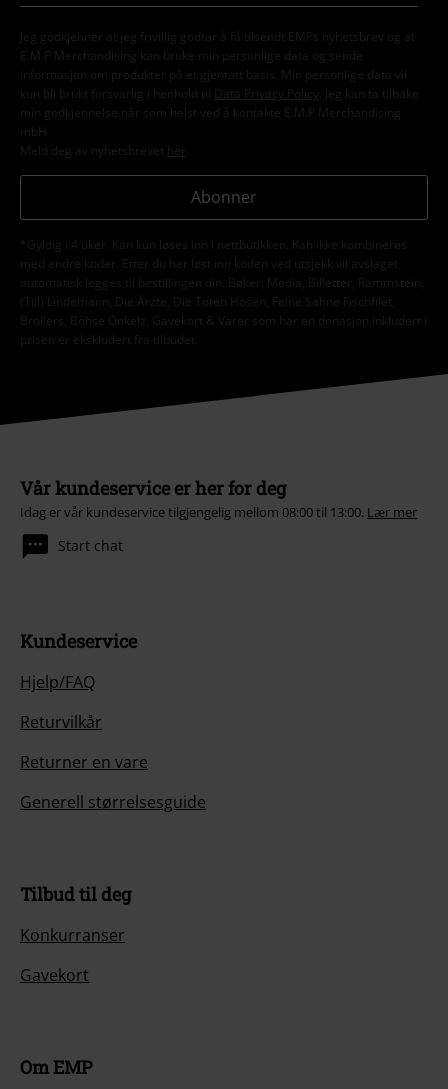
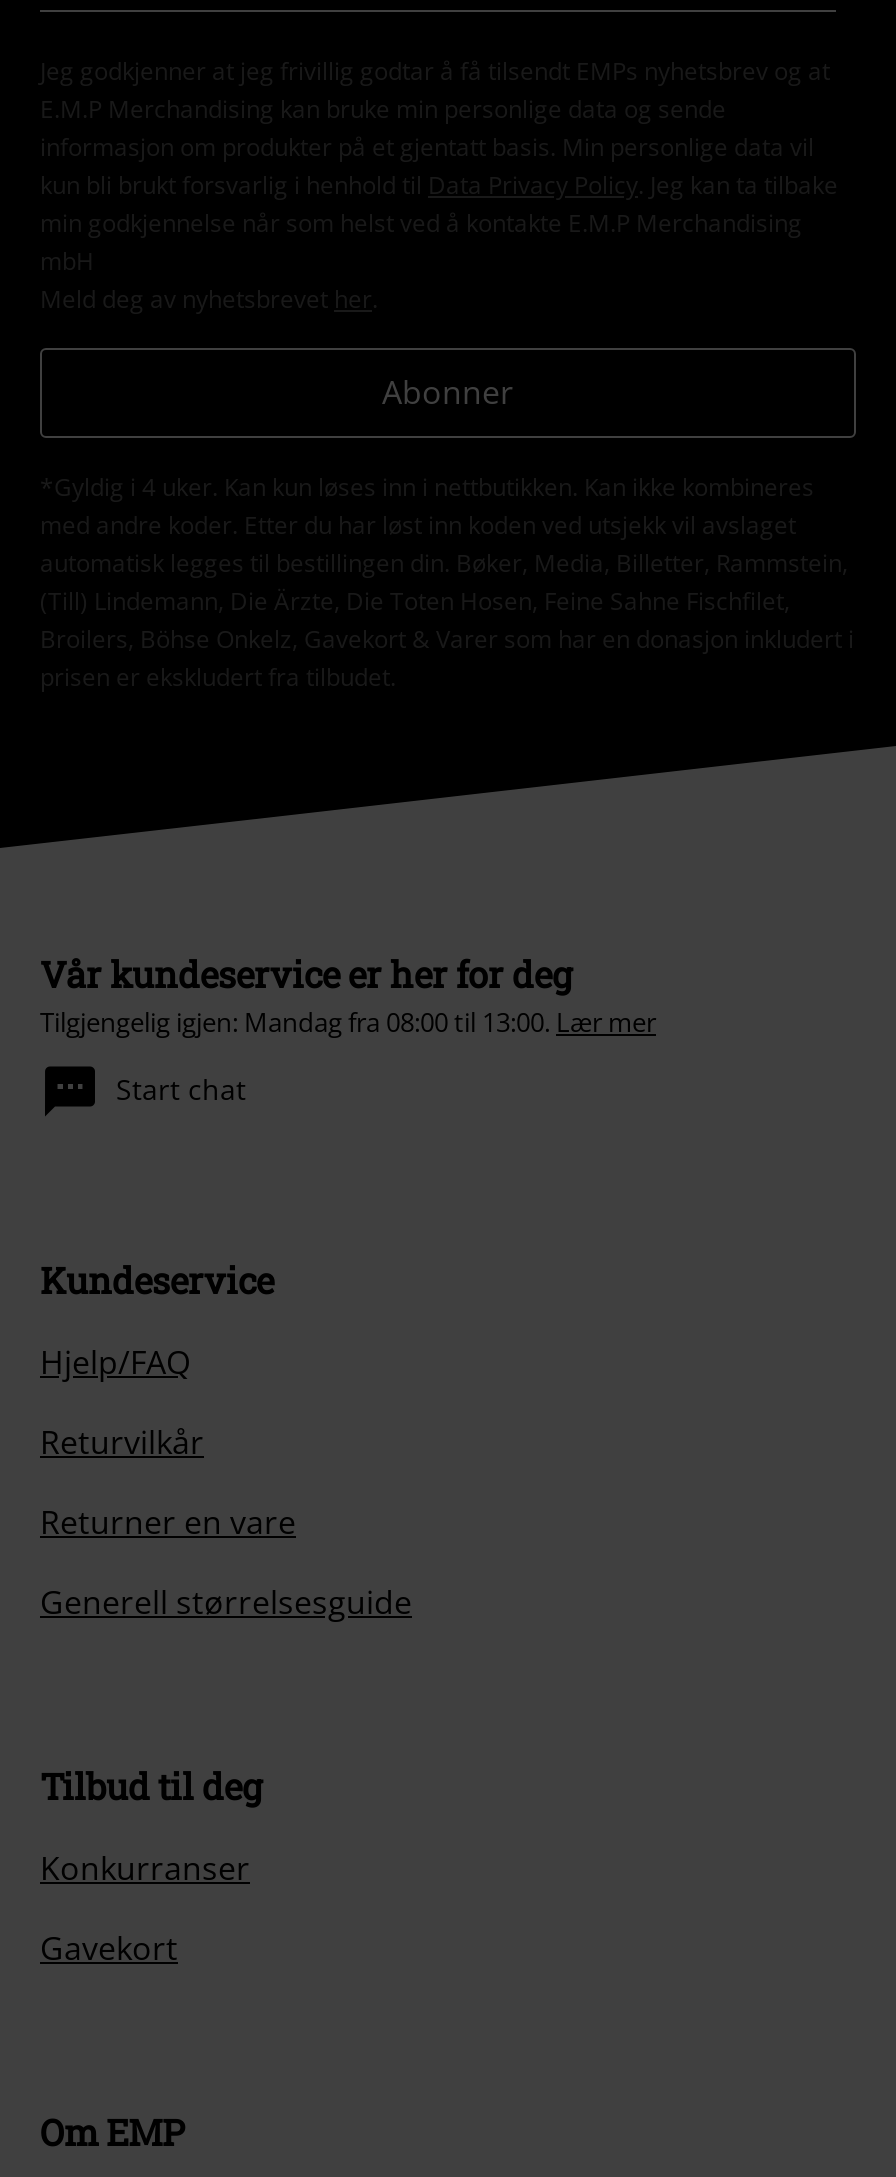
[20,503,417,521] Idag er vår kundeservice tilgjengelig mellom 08:00 til 13:00. Lær mer -> [40,1005,656,1041] Tilgjengelig igjen: Mandag fra 08:00 til 13:00. Lær mer

